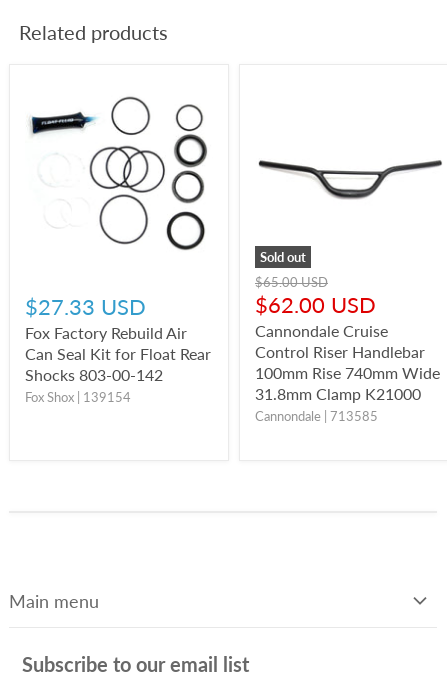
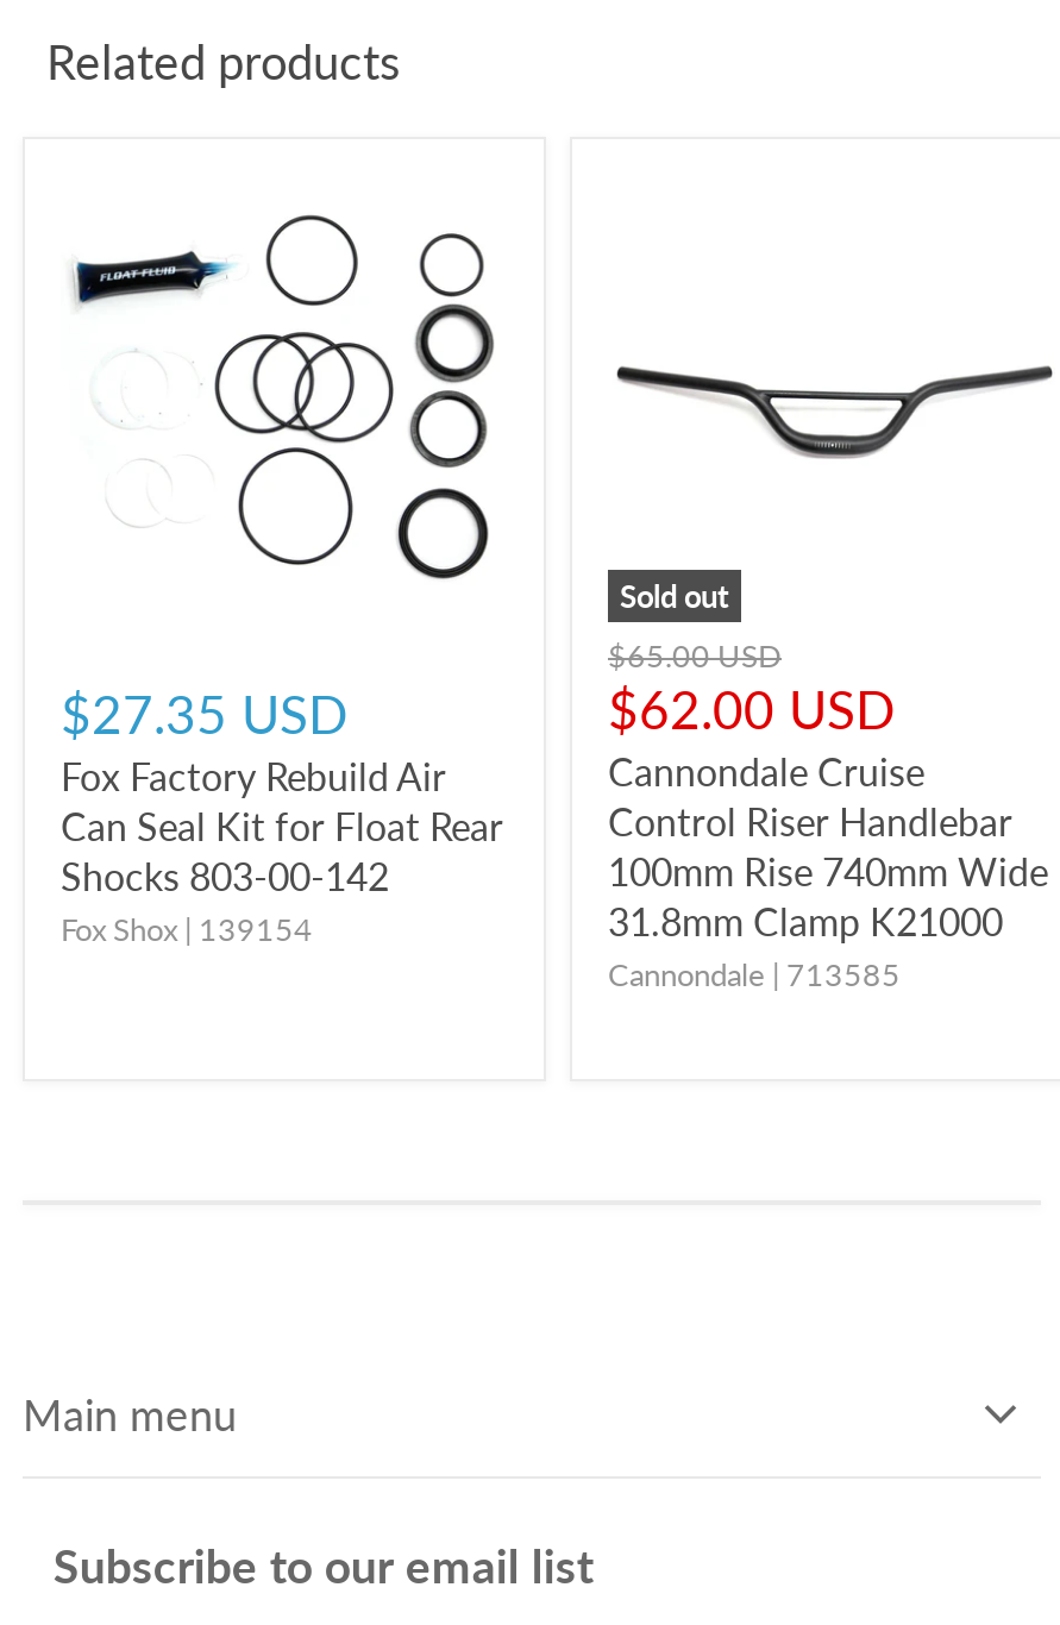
[25,293,146,320] $27.33 USD -> [61,681,349,745] $27.35 USD

